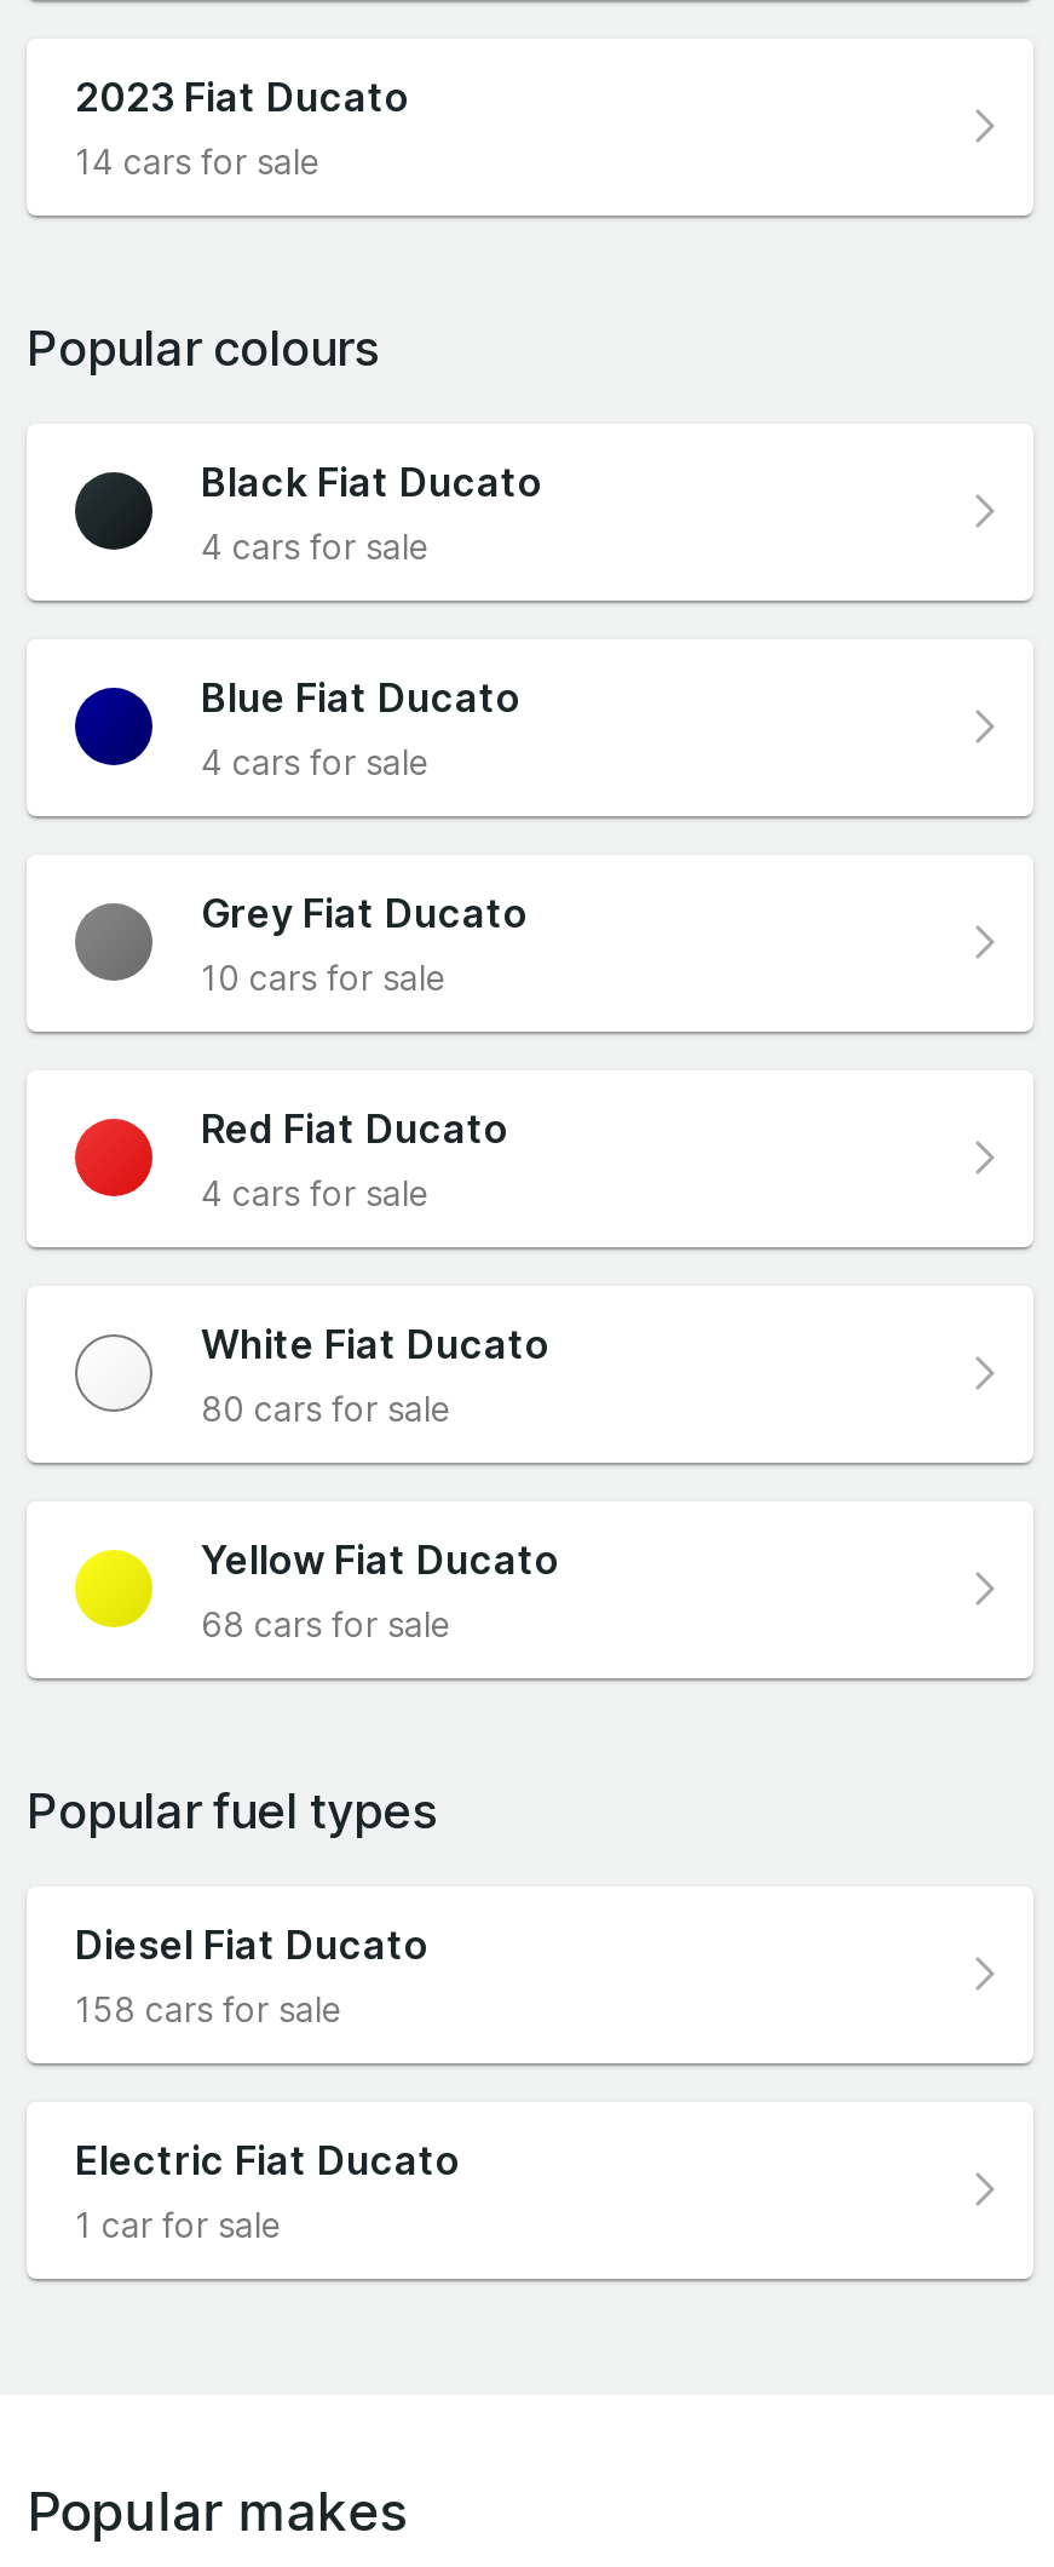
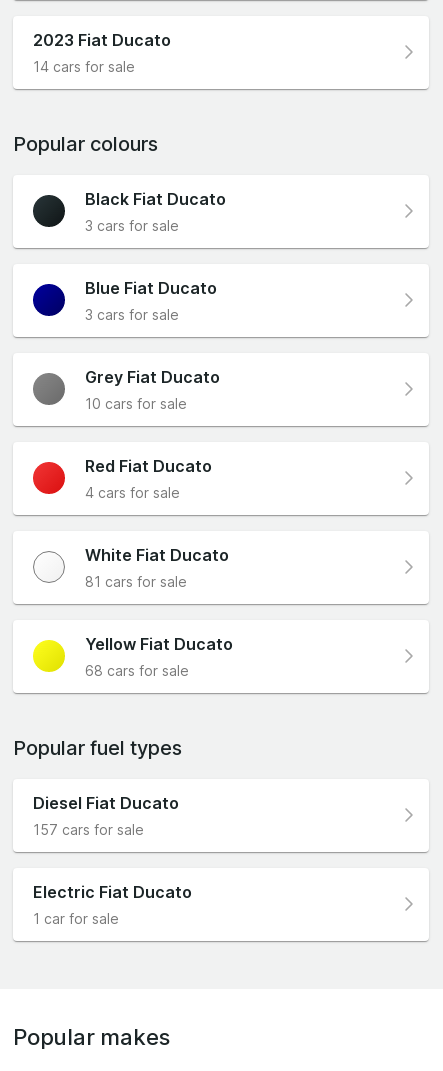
[201,524,431,565] 4 cars for sale -> [85,216,179,233] 3 cars for sale
[201,740,431,781] 4 cars for sale -> [85,305,179,322] 3 cars for sale
[201,1386,453,1428] 80 cars for sale -> [85,572,187,589] 81 cars for sale
[75,1987,344,2028] 158 cars for sale -> [33,820,144,837] 157 cars for sale

